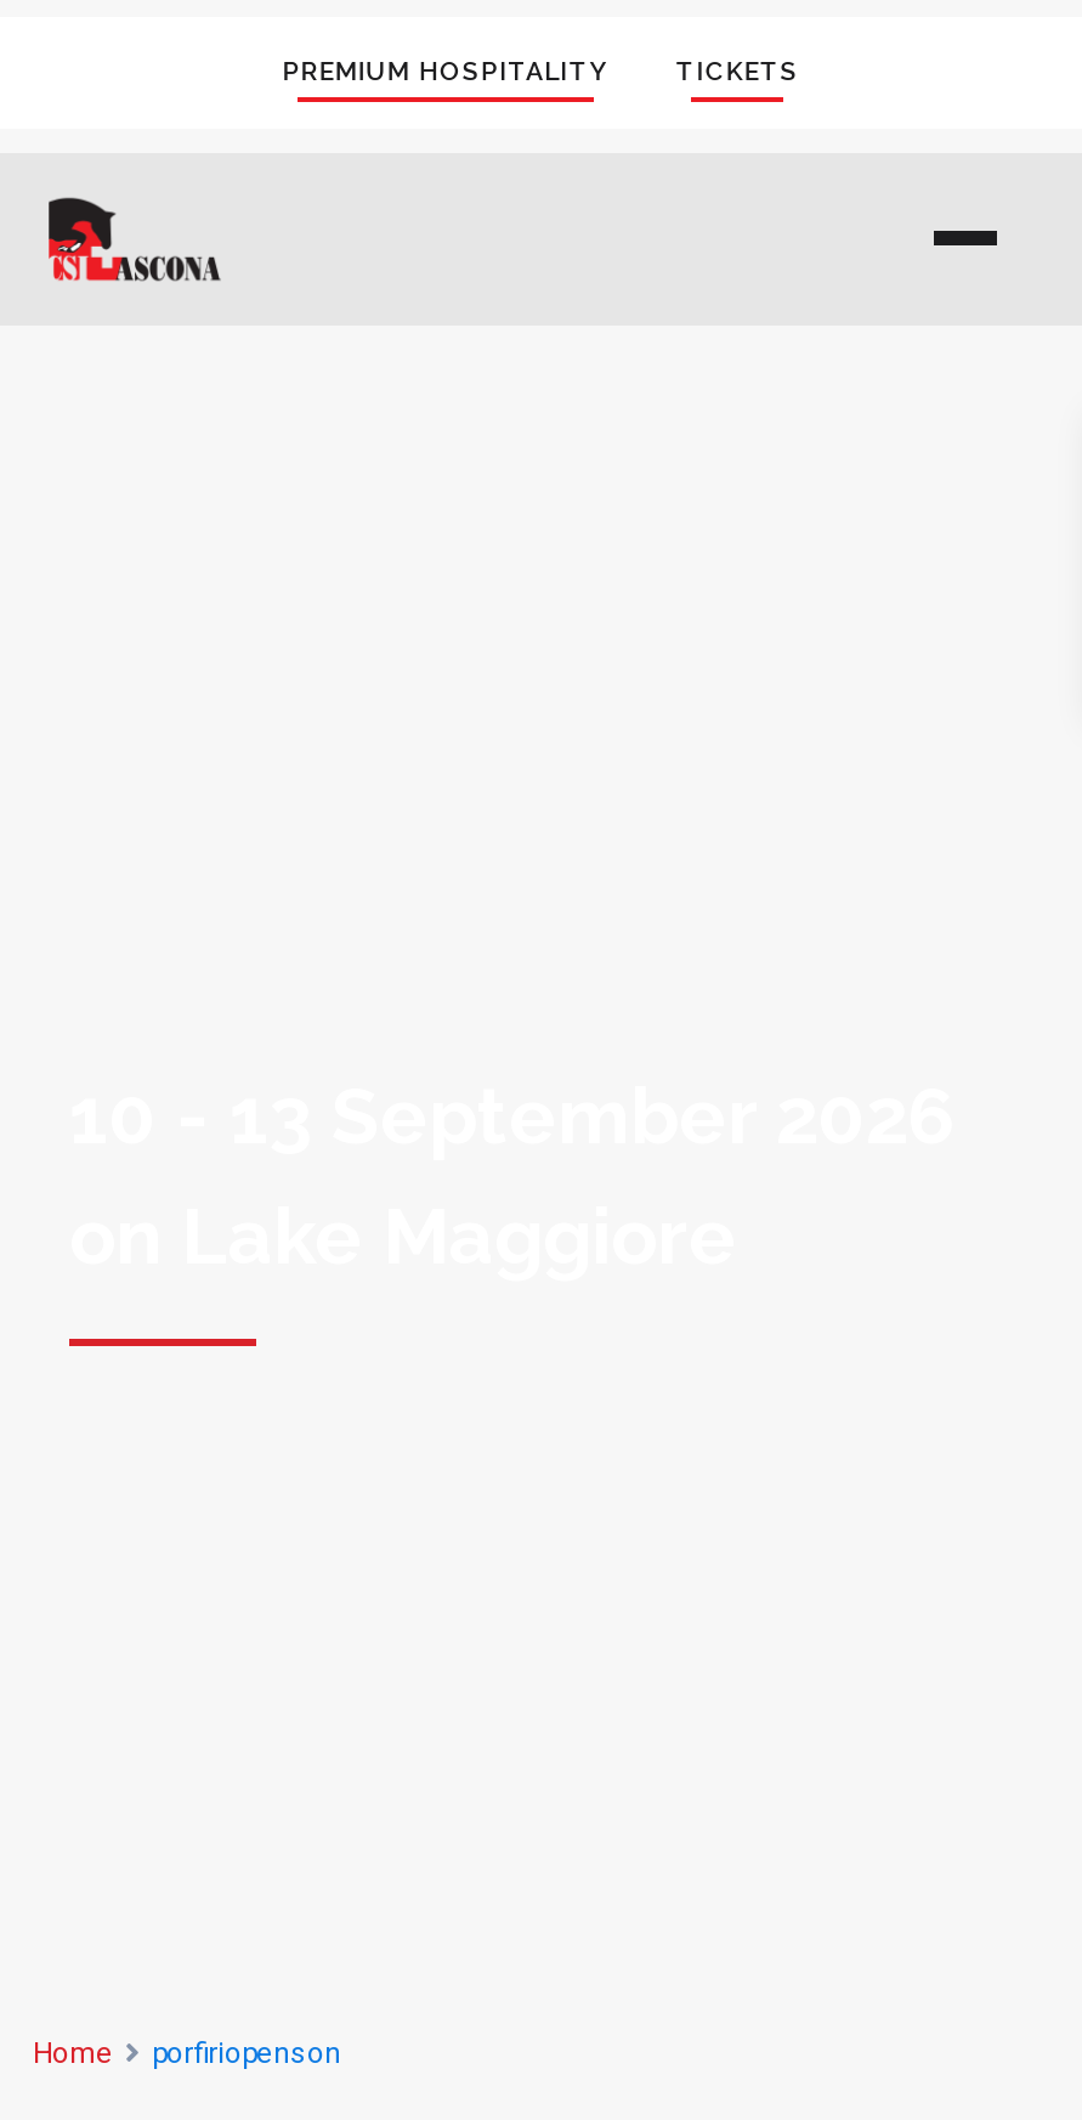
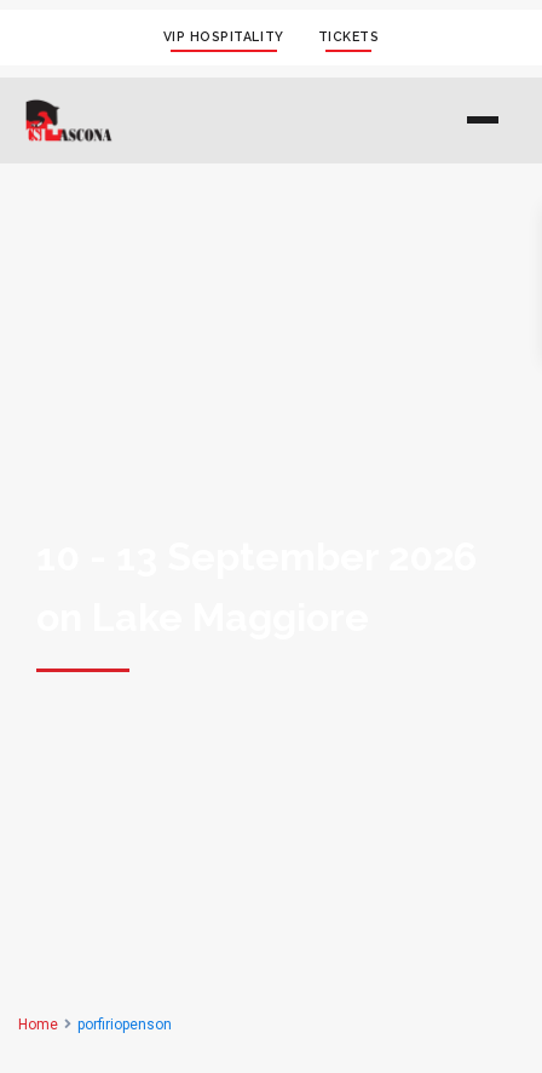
[282,56,607,85] PREMIUM HOSPITALITY -> [163,29,284,44] VIP HOSPITALITY

